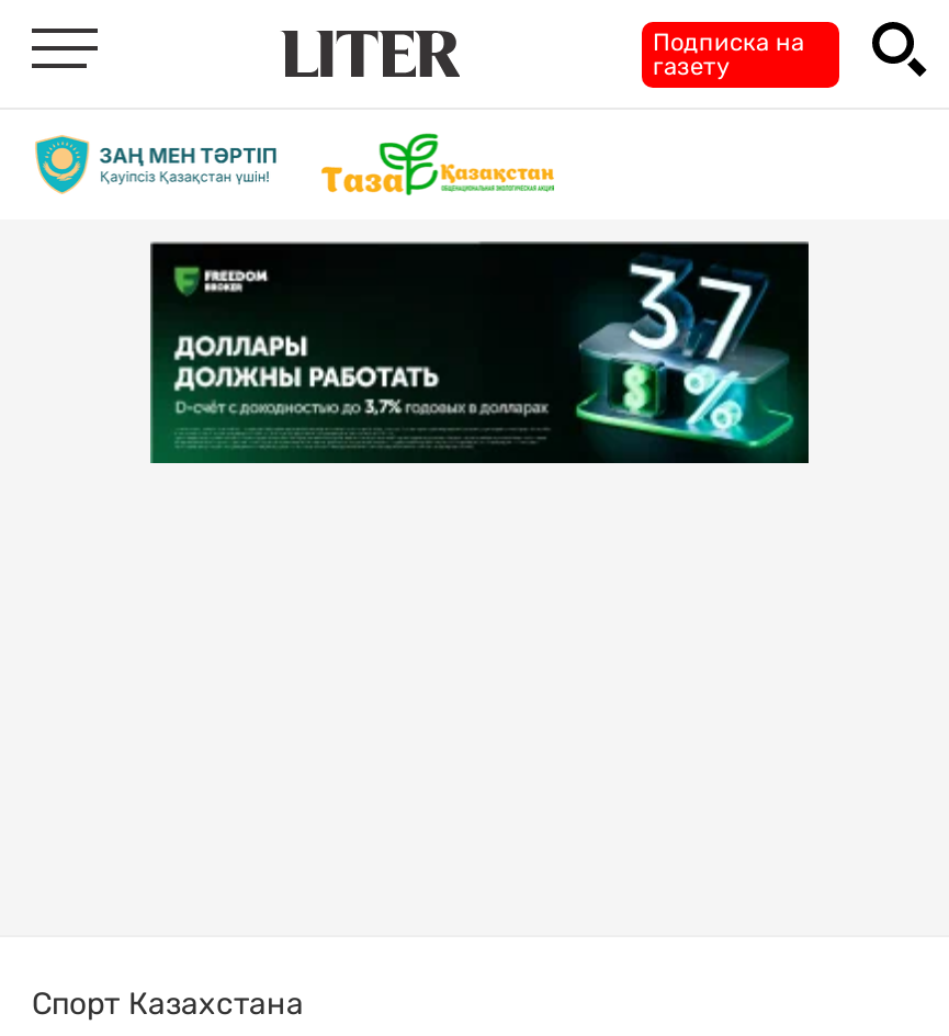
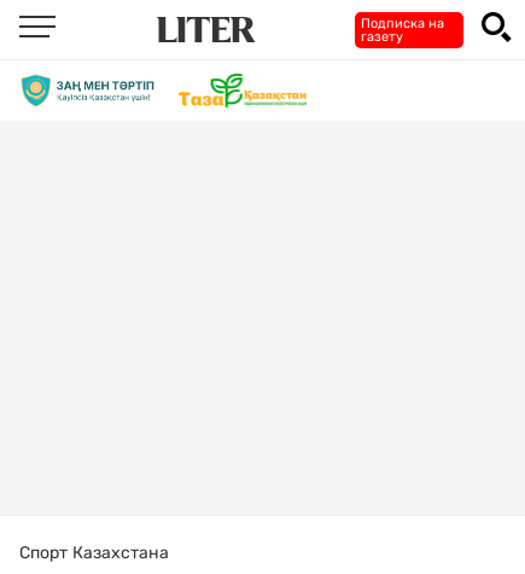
[148,239,811,465] [image] -> none

